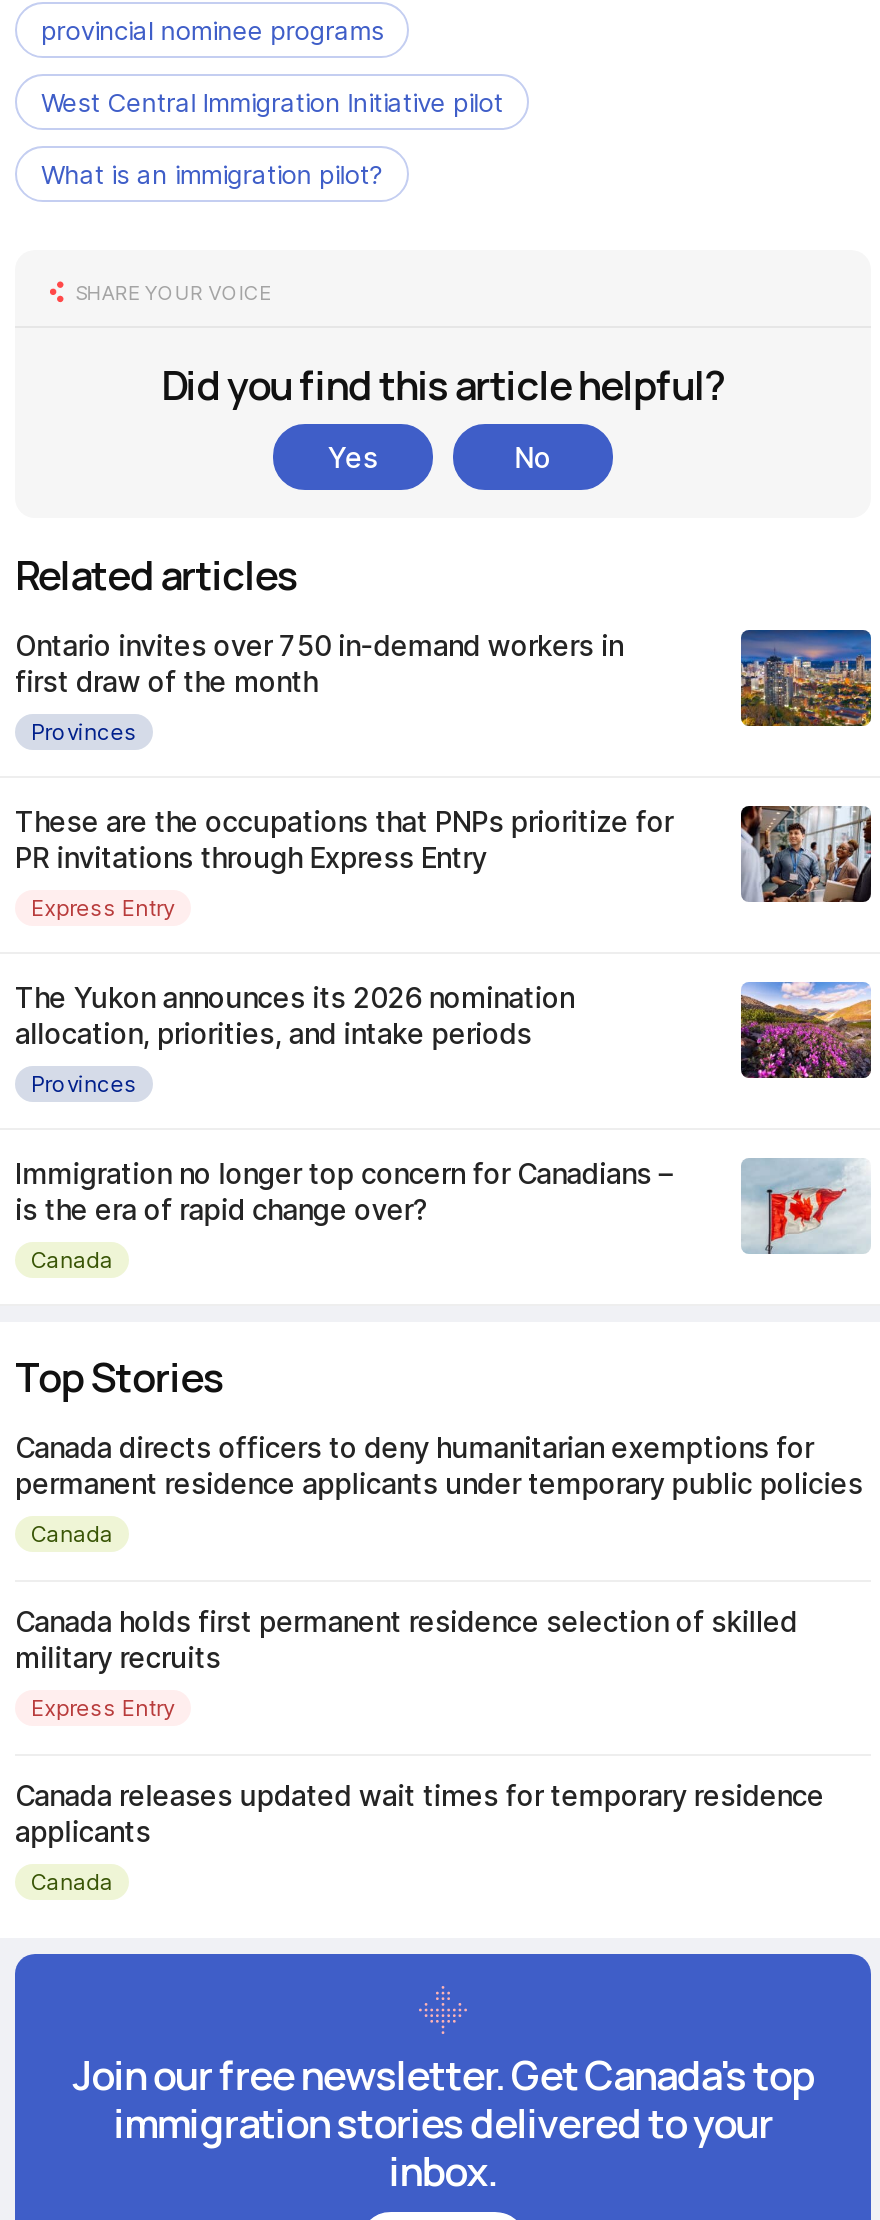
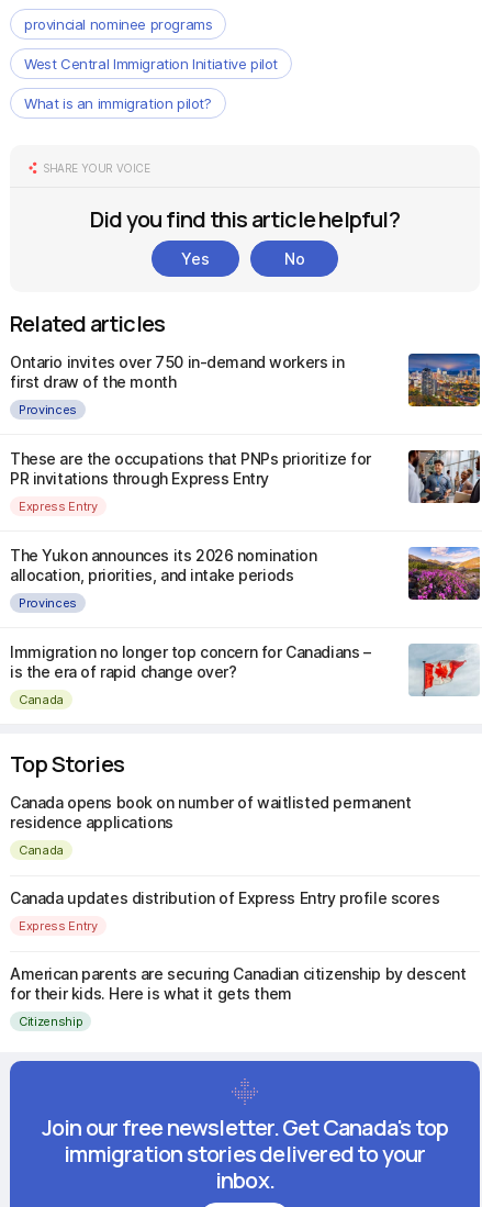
[15,1430,863,1500] Canada directs officers to deny humanitarian exemptions for | permanent residence applicants under temporary public policies -> [10,793,411,831] Canada opens book on number of waitlisted permanent | residence applications
[15,1604,797,1674] Canada holds first permanent residence selection of skilled | military recruits -> [10,889,439,907] Canada updates distribution of Express Entry profile scores
[15,1778,824,1848] Canada releases updated wait times for temporary residence | applicants -> [10,964,466,1003] American parents are securing Canadian citizenship by descent | for their kids. Here is what it gets them
[31,1867,113,1895] Canada -> [19,1013,83,1029] Citizenship

